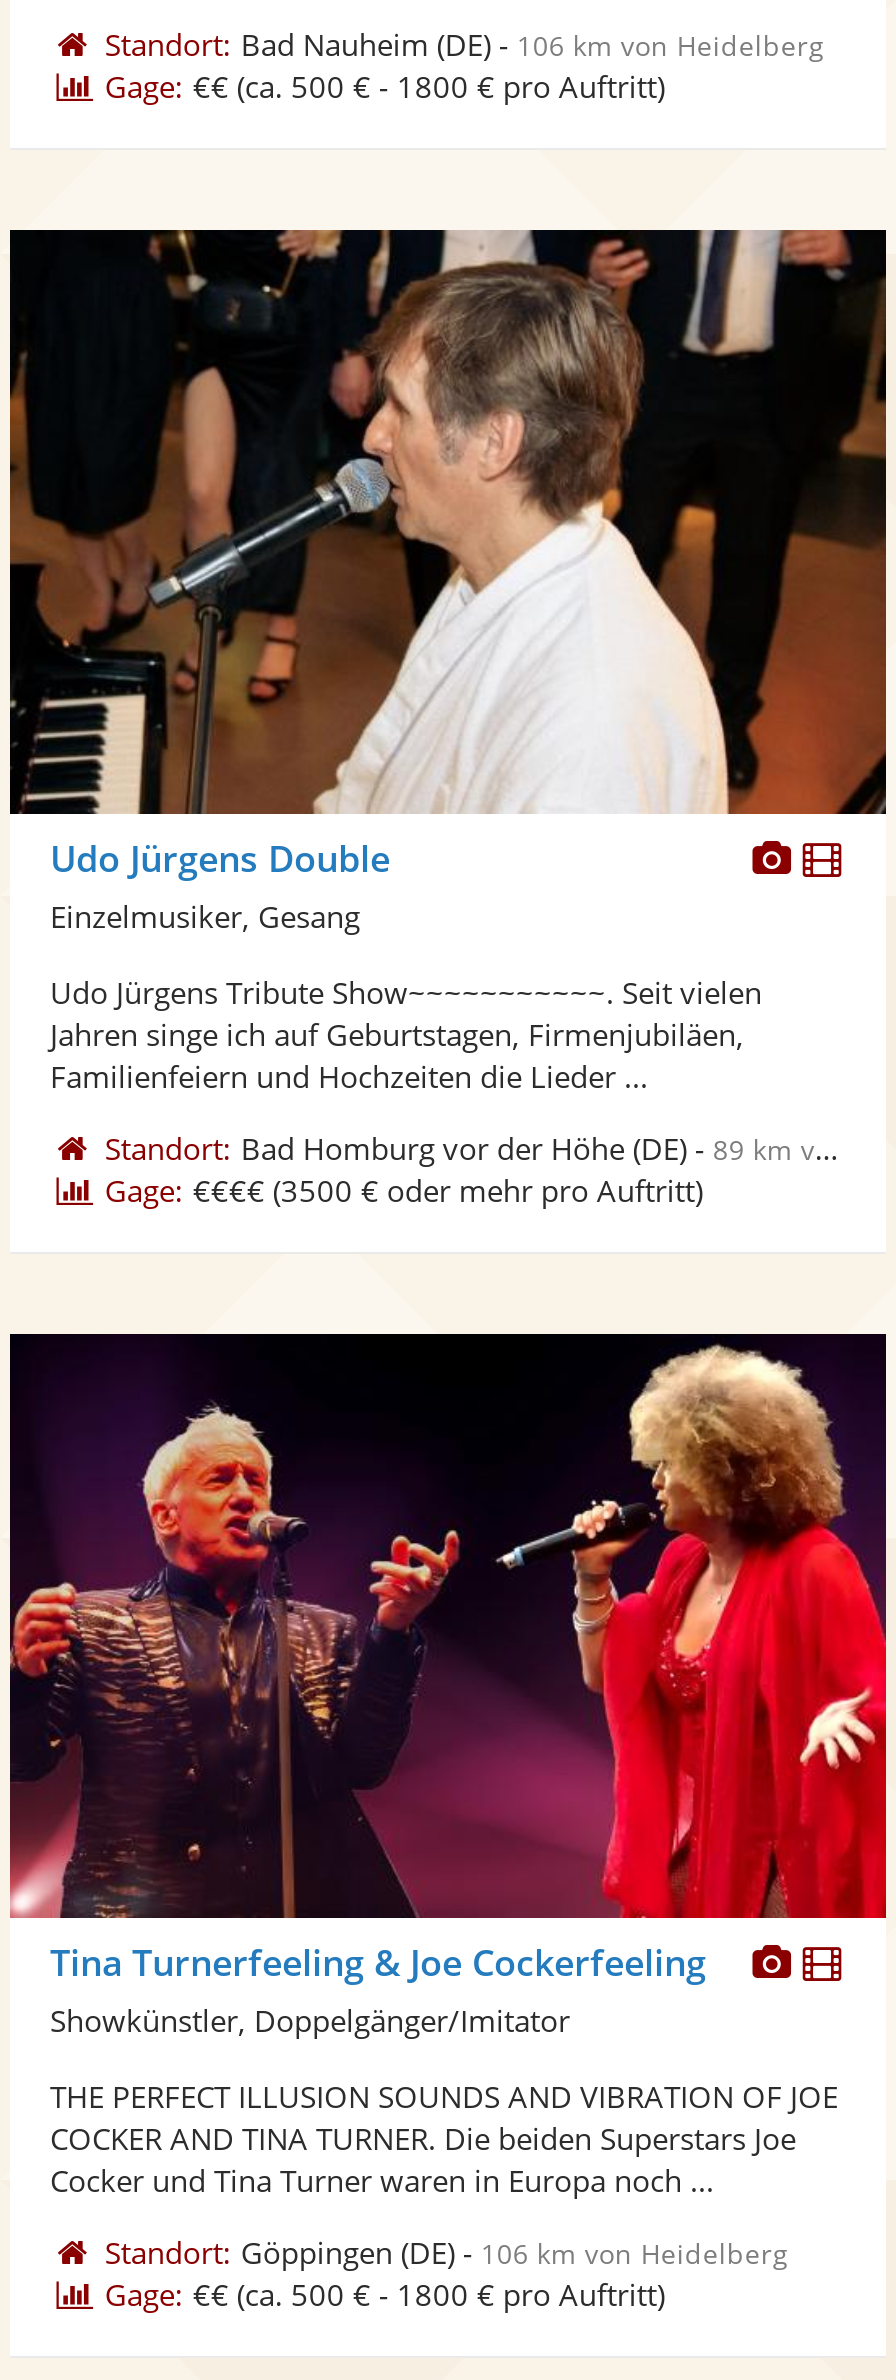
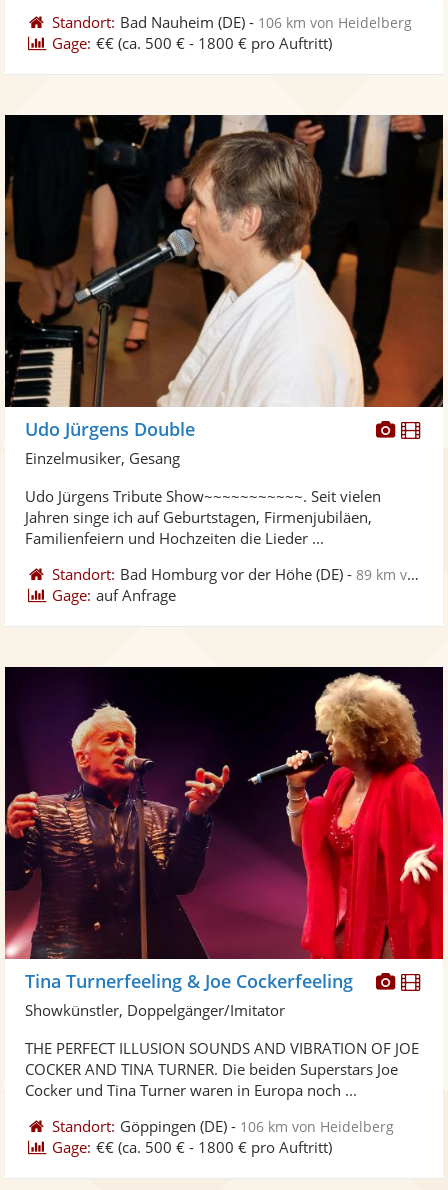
[105,1170,703,1210] Gage: €€€€ (3500 € oder mehr pro Auftritt) -> [52,585,176,605] Gage: auf Anfrage

